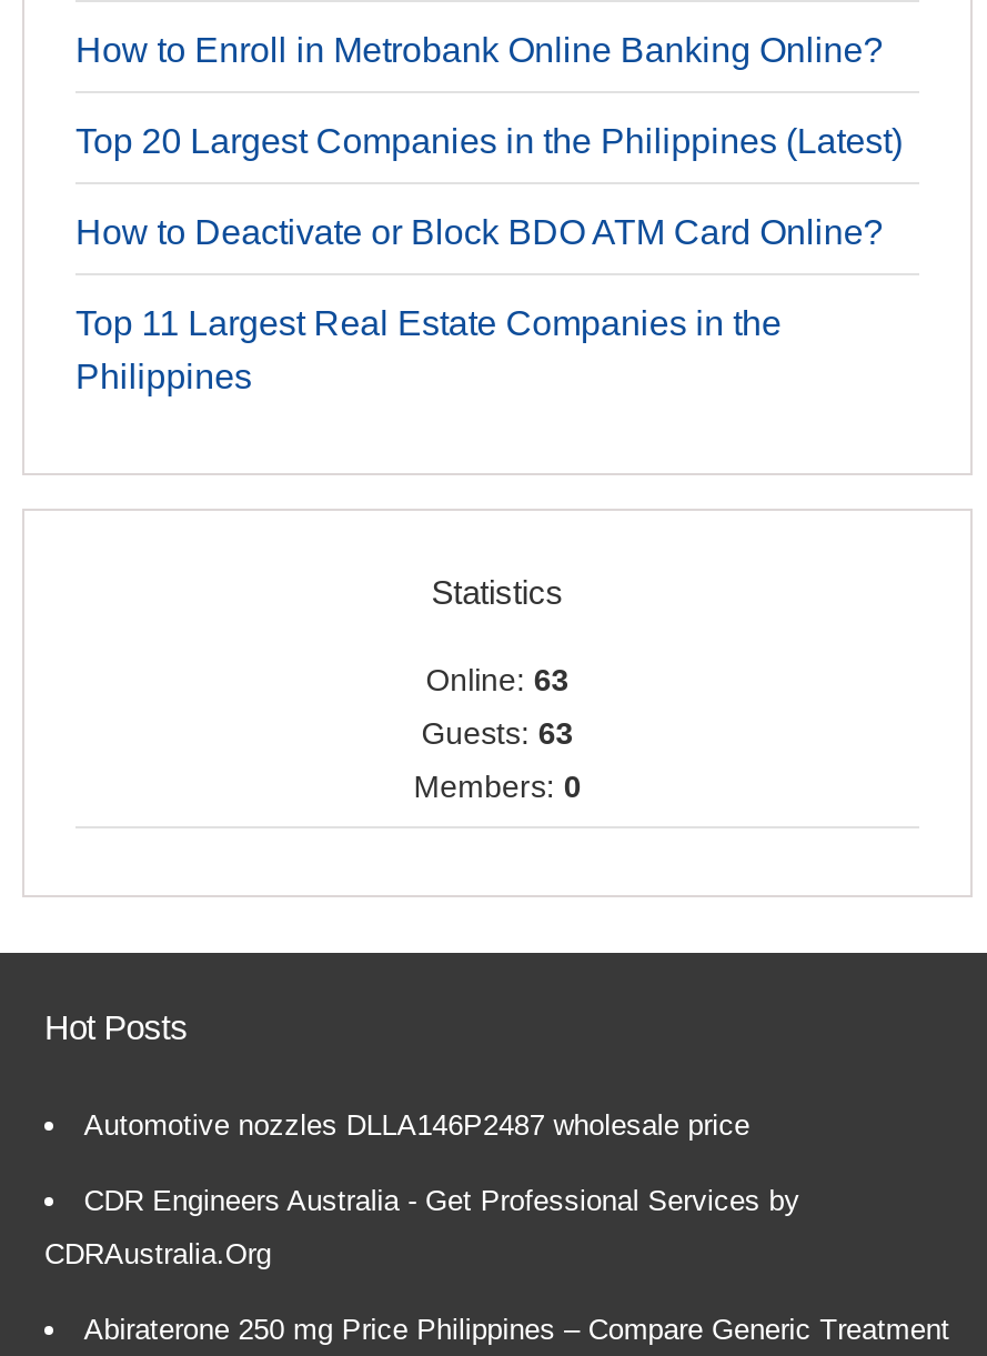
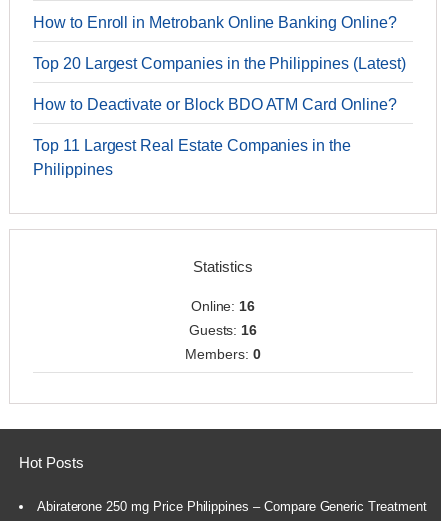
[426,662,569,698] Online: 63 -> [191,298,255,314] Online: 16
[421,716,574,751] Guests: 63 -> [189,322,257,338] Guests: 16
[44,1109,800,1271] Automotive nozzles DLLA146P2487 wholesale price | CDR Engineers Australia - Get Professional Services by | CDRAustralia.Org -> none

